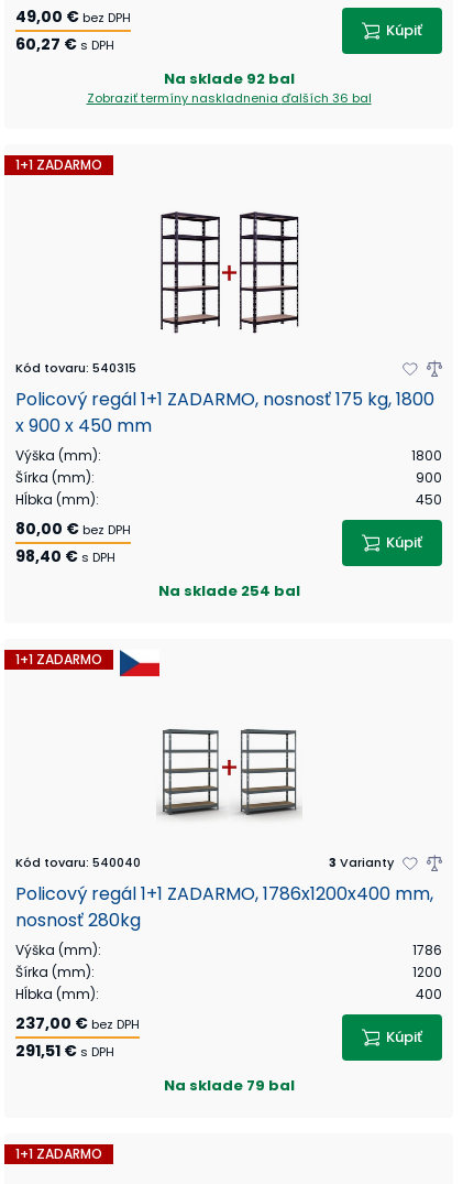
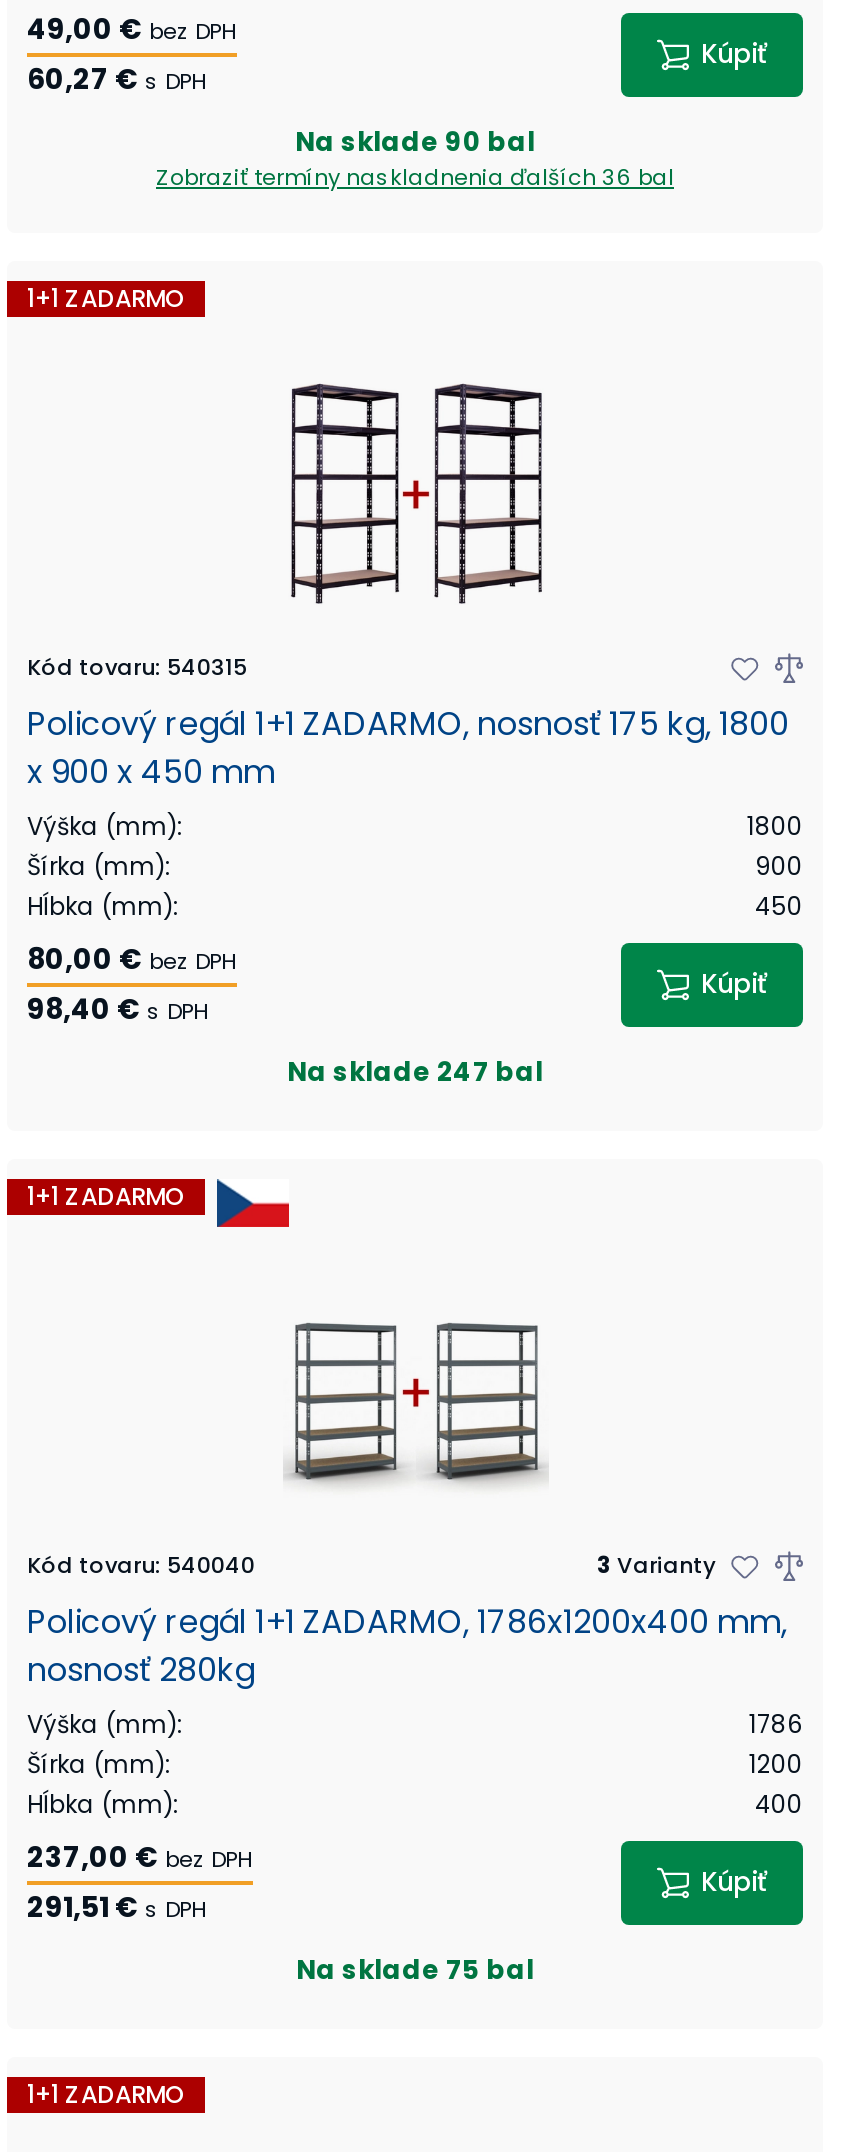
[163,69,294,90] Na sklade 92 bal -> [295,124,535,162] Na sklade 90 bal
[158,581,300,602] Na sklade 254 bal -> [287,1054,543,1092] Na sklade 247 bal
[163,1075,294,1096] Na sklade 79 bal -> [296,1952,534,1990] Na sklade 75 bal

